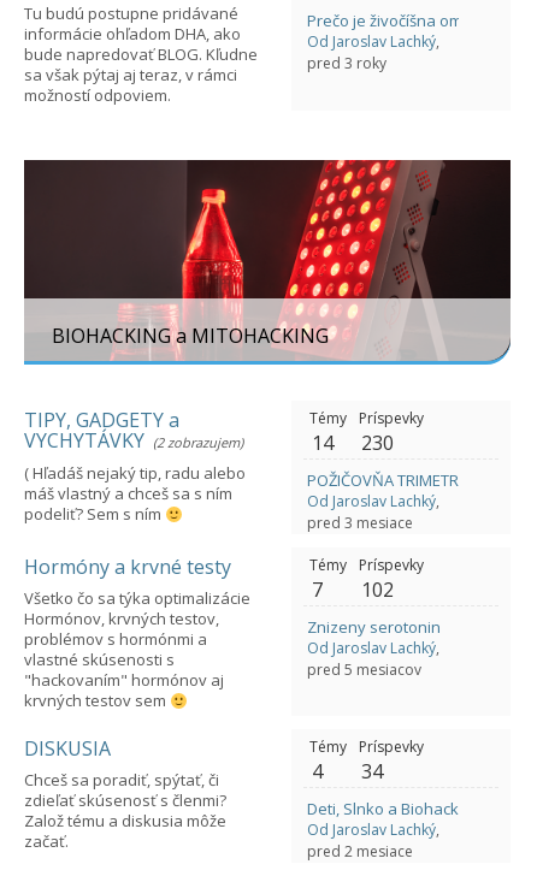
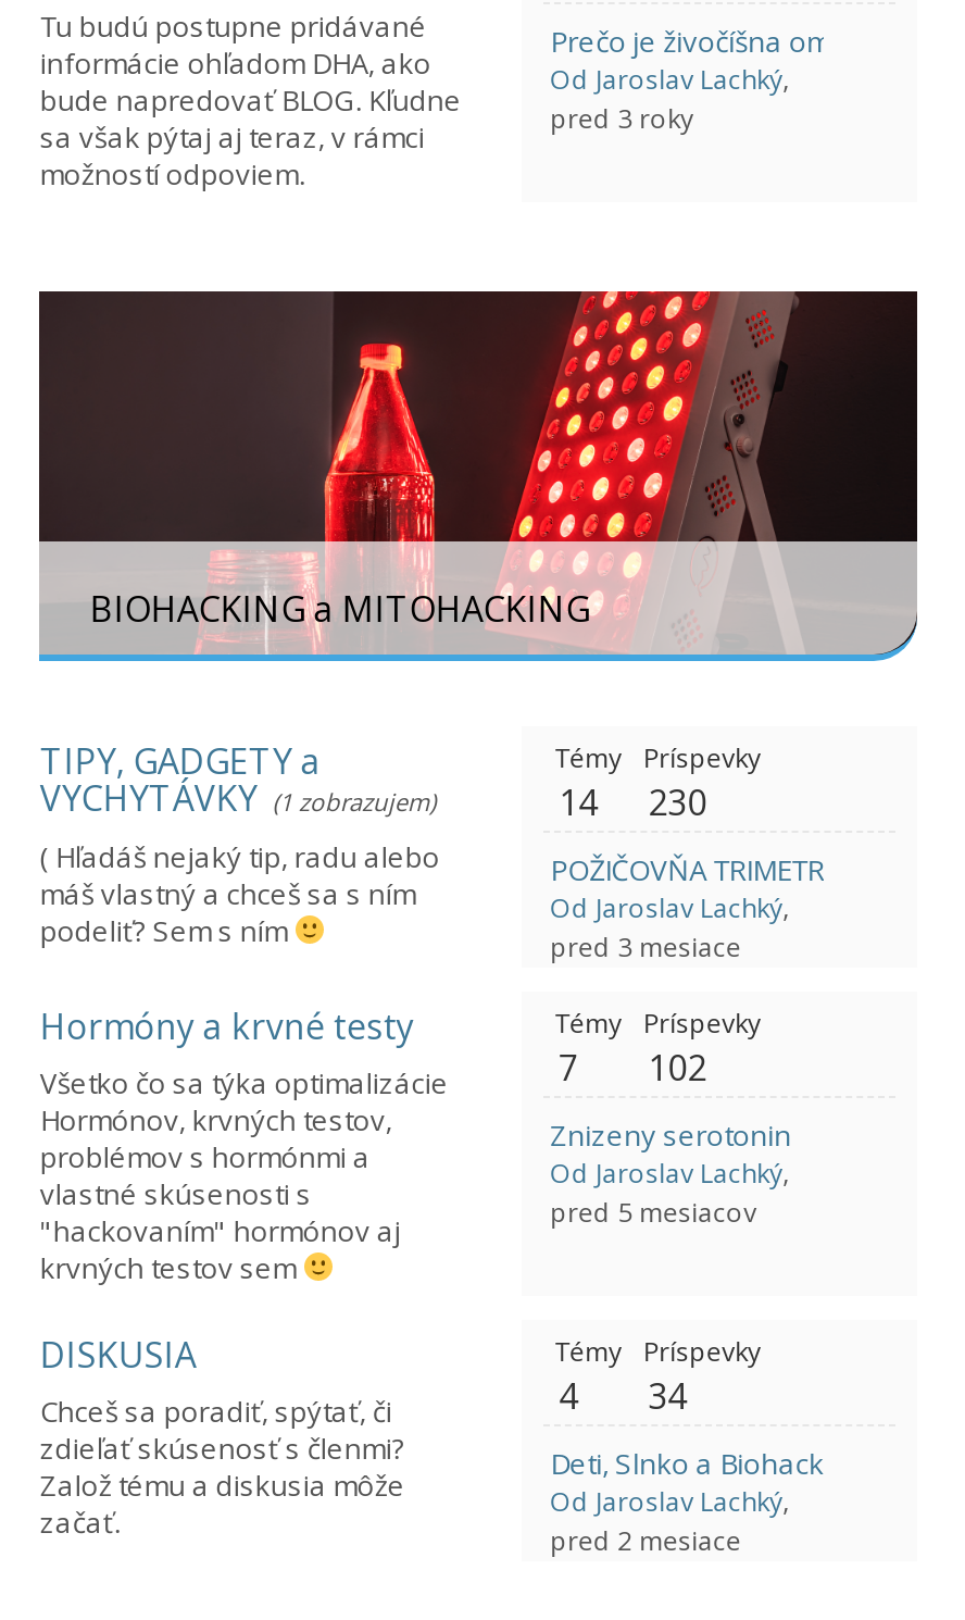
[25,428,244,454] VYCHYTÁVKY (2 zobrazujem) -> [40,773,436,821] VYCHYTÁVKY (1 zobrazujem)

